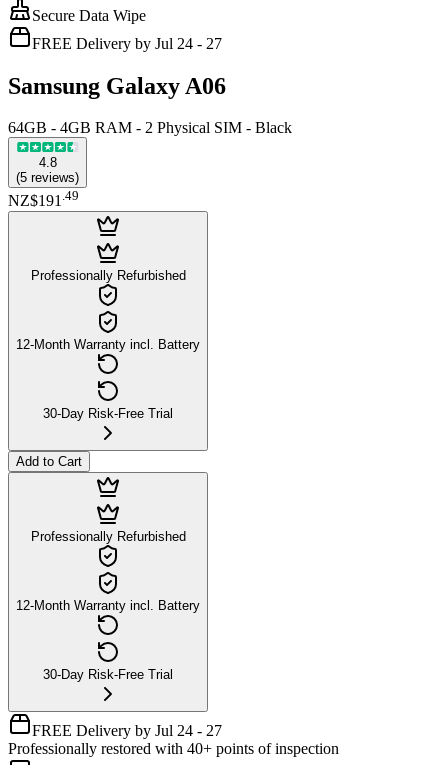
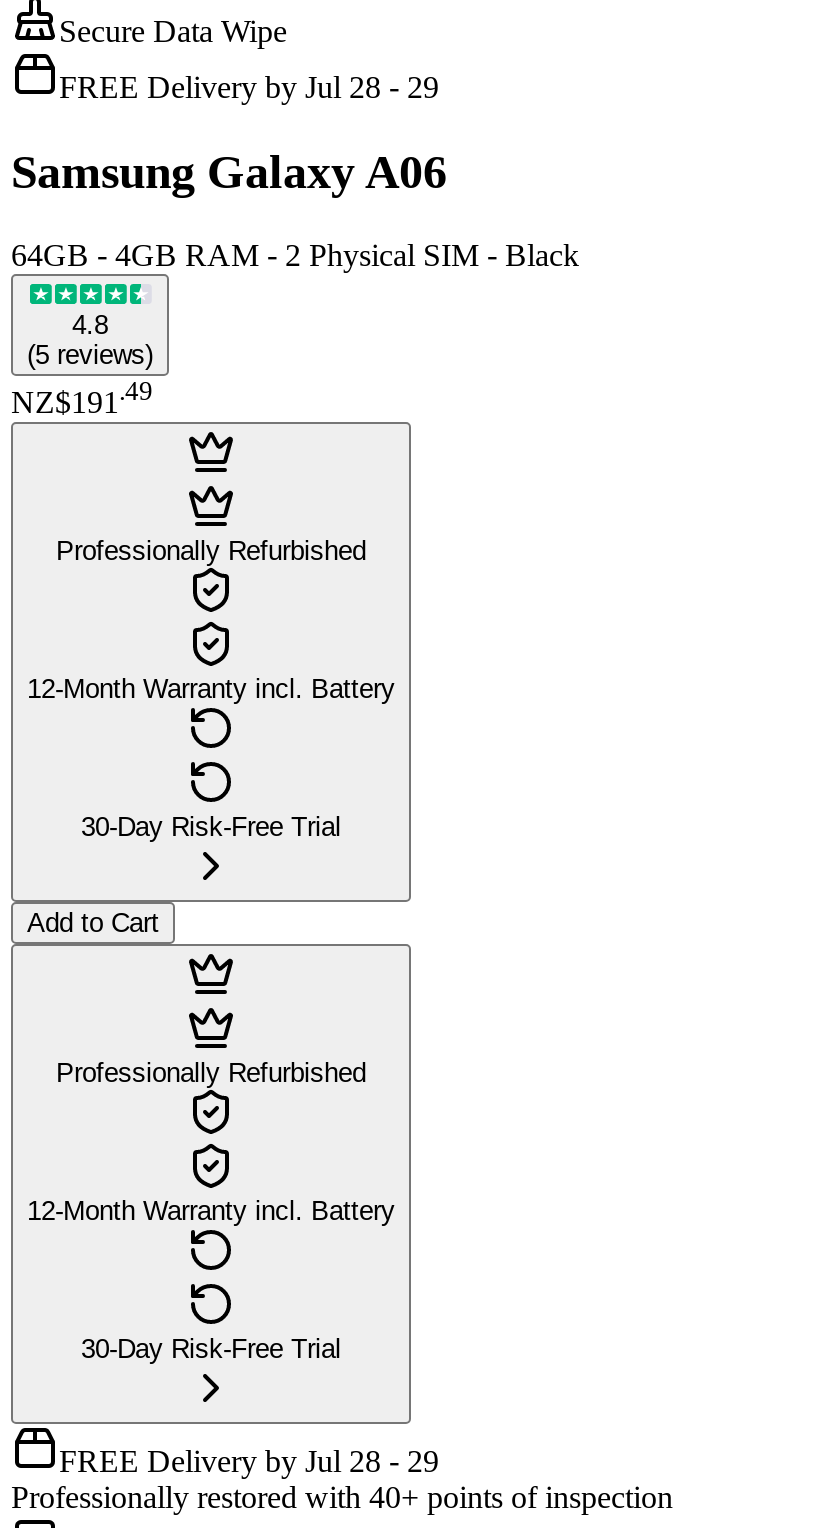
[32,35,222,52] FREE Delivery by Jul 24 - 27 -> [59,69,439,103] FREE Delivery by Jul 28 - 29
[32,722,222,739] FREE Delivery by Jul 24 - 27 -> [59,1444,439,1478] FREE Delivery by Jul 28 - 29

